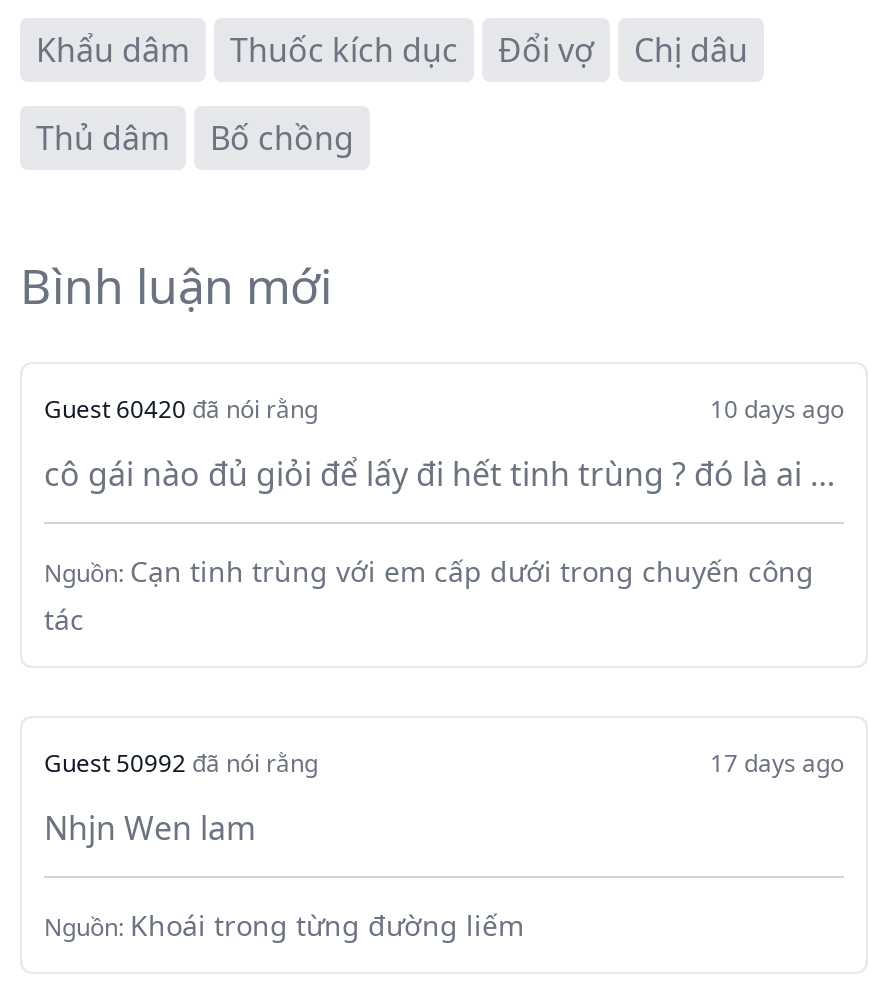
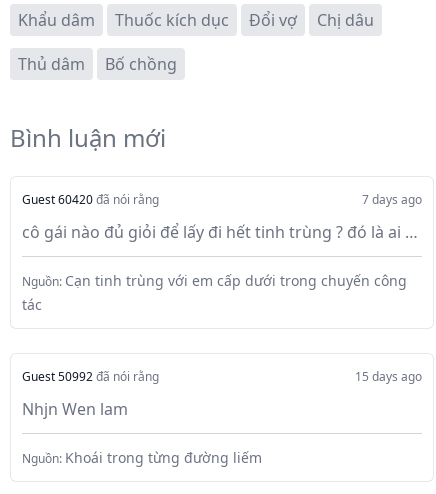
[710,392,844,426] 10 days ago -> [362,191,422,208] 7 days ago
[710,746,844,780] 17 days ago -> [355,368,422,385] 15 days ago

